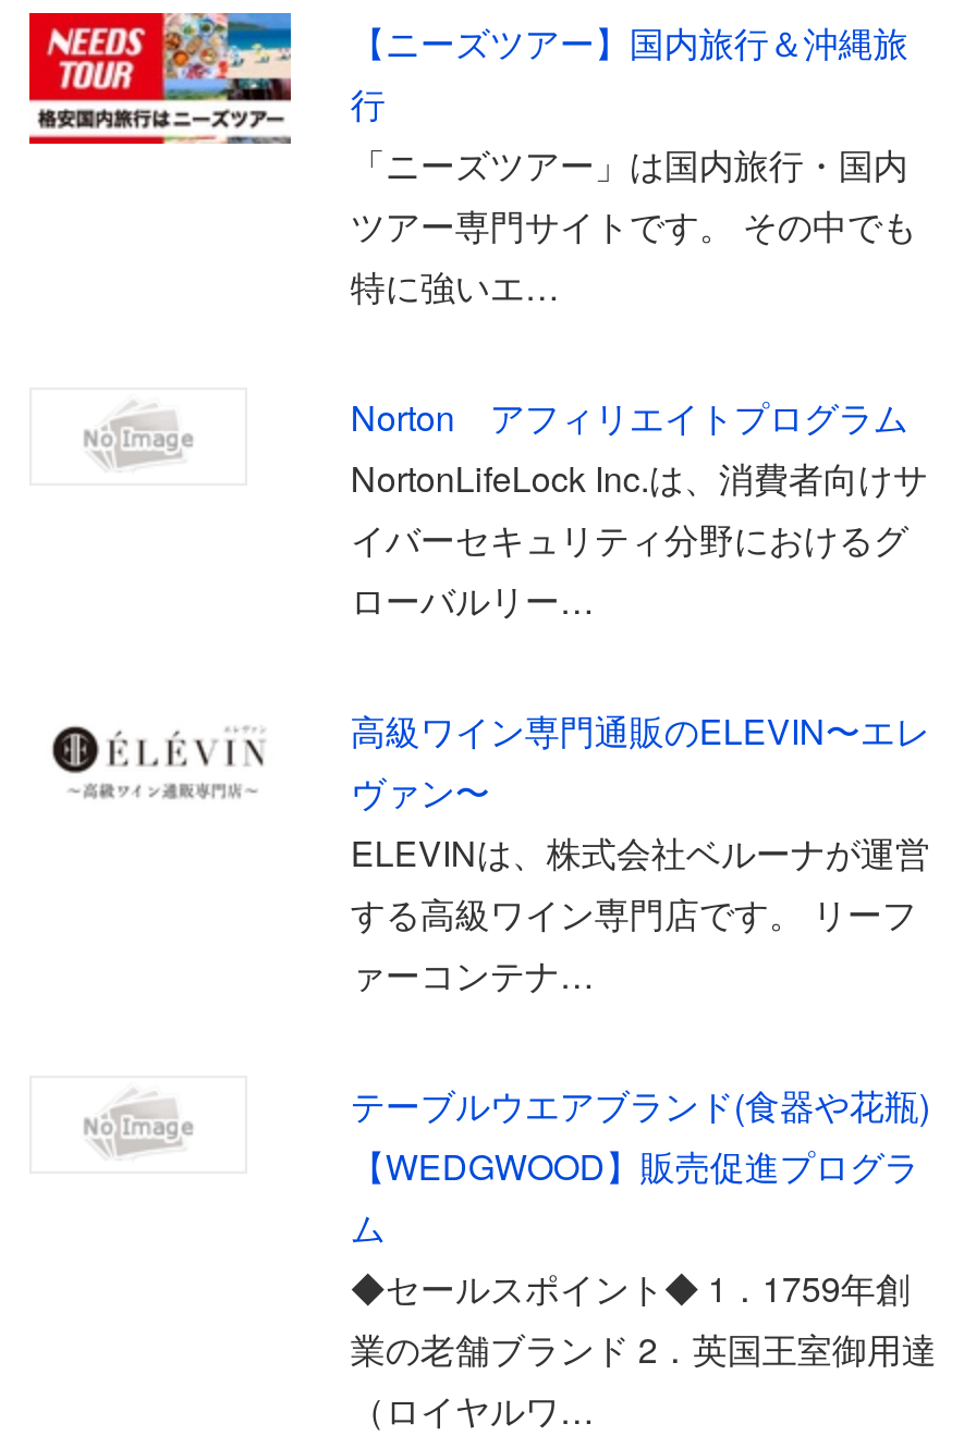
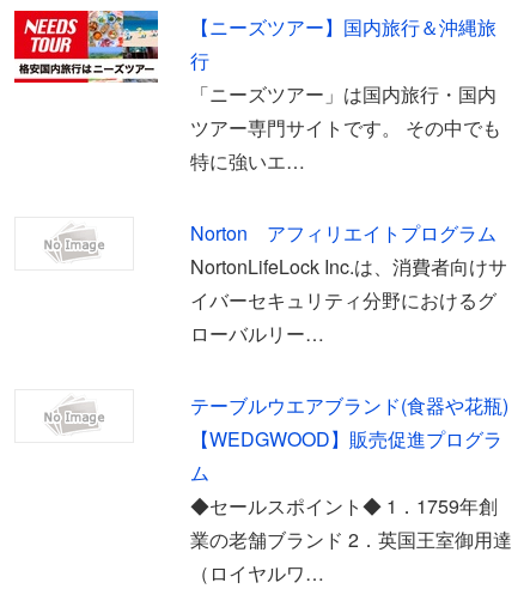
[49,705,930,999] [image] | 高級ワイン専門通販のELEVIN〜エレ | ヴァン〜 | ELEVINは、株式会社ベルーナが運営 | する高級ワイン専門店です。 リーフ | ァーコンテナ… -> none

